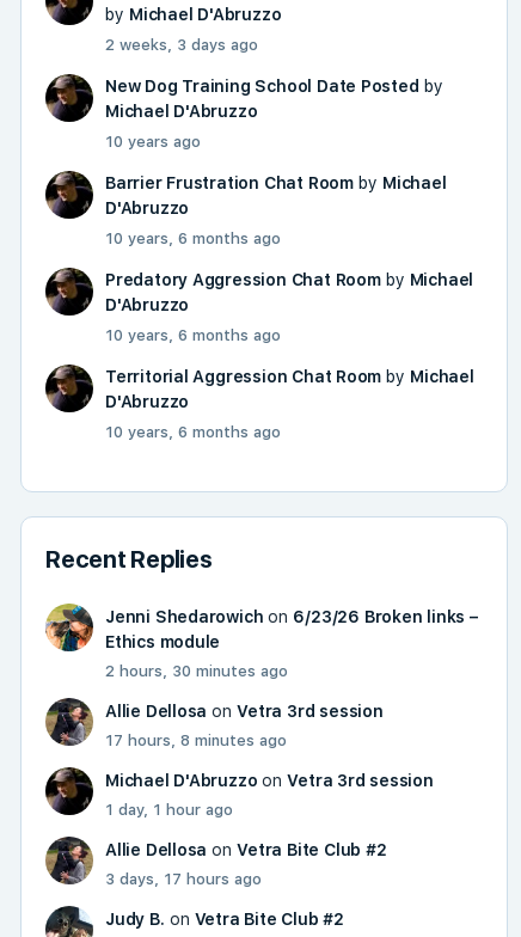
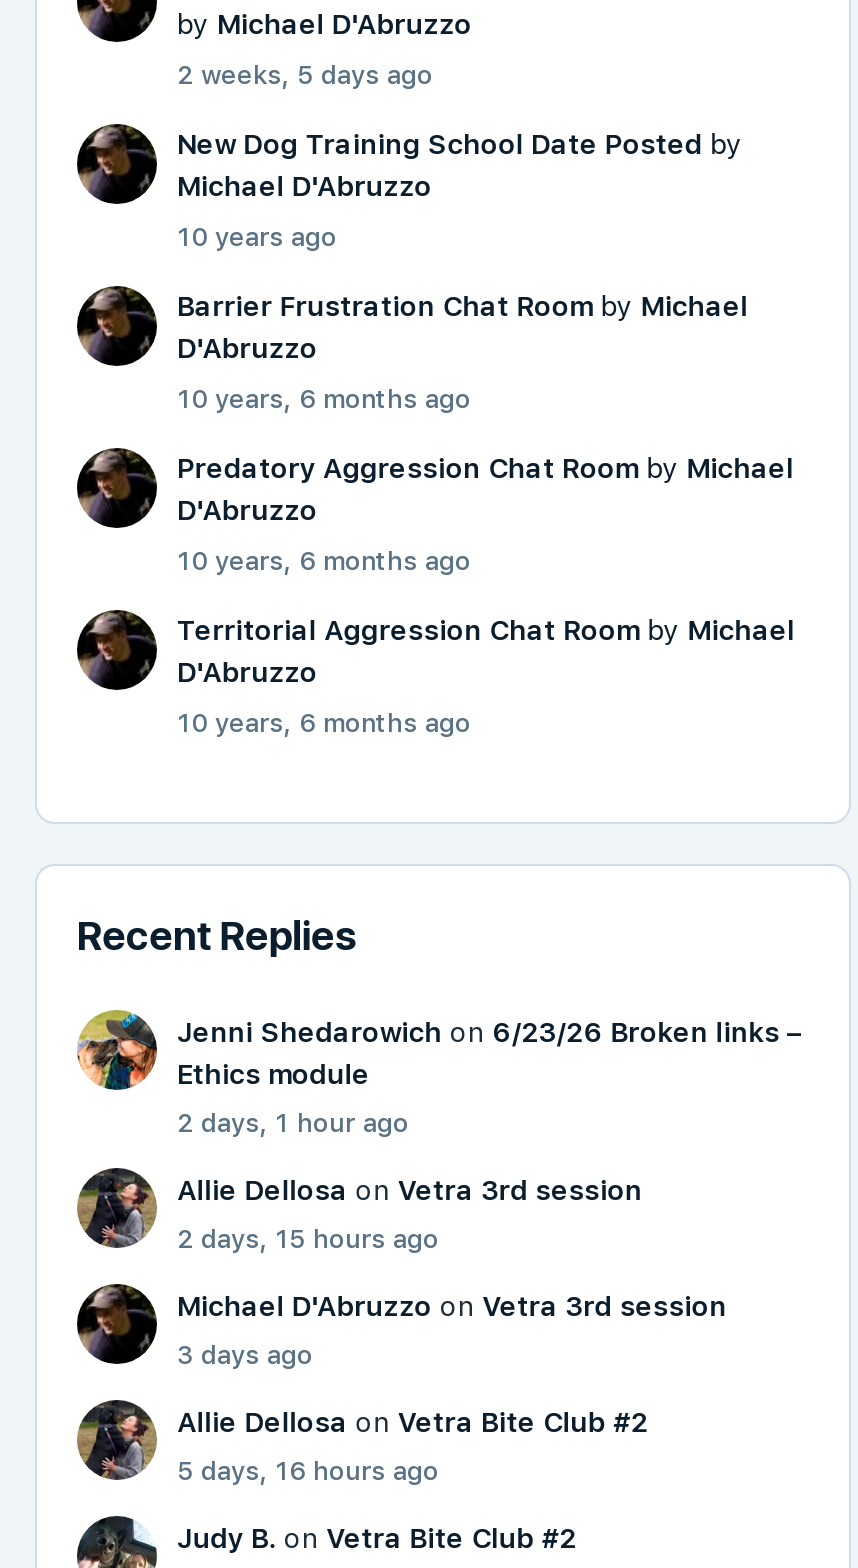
[105,36,258,54] 2 weeks, 3 days ago -> [177,60,433,90] 2 weeks, 5 days ago
[105,662,288,680] 2 hours, 30 minutes ago -> [177,1108,409,1138] 2 days, 1 hour ago
[105,731,287,749] 17 hours, 8 minutes ago -> [177,1224,439,1254] 2 days, 15 hours ago
[105,801,233,819] 1 day, 1 hour ago -> [177,1340,313,1370] 3 days ago
[105,870,262,888] 3 days, 17 hours ago -> [177,1456,439,1486] 5 days, 16 hours ago

